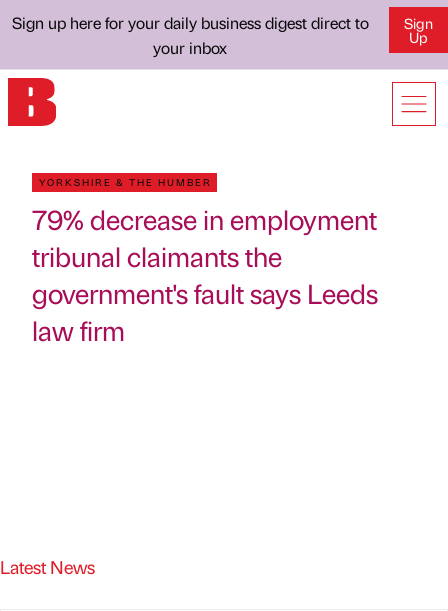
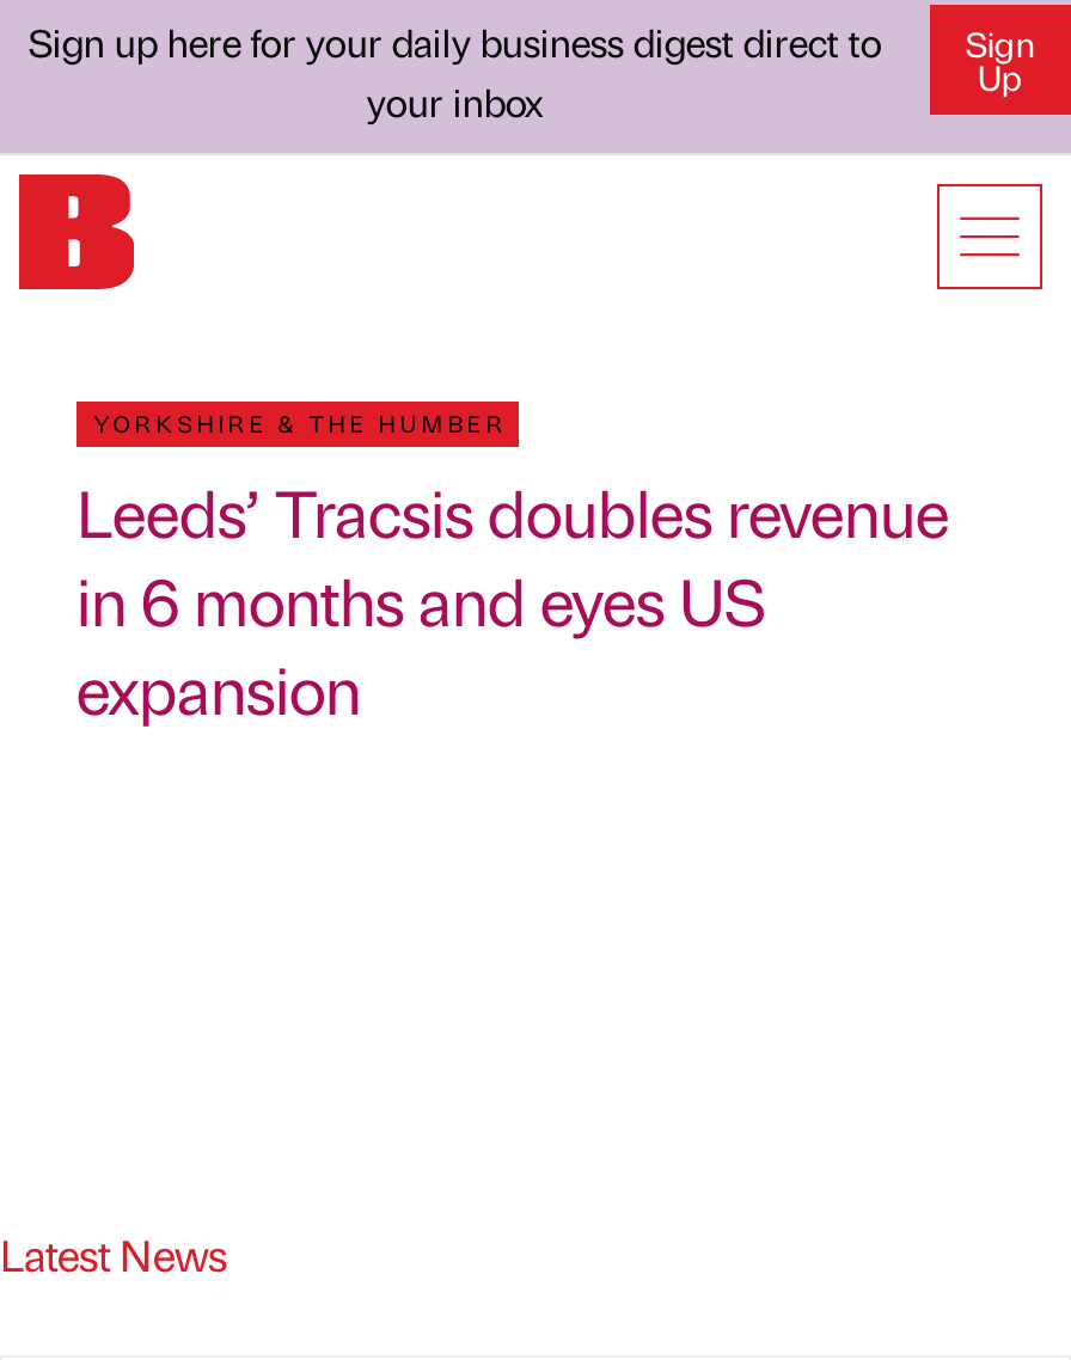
[32,201,378,348] 79% decrease in employment | tribunal claimants the | government's fault says Leeds | law firm -> [76,469,949,732] Leeds’ Tracsis doubles revenue | in 6 months and eyes US | expansion

